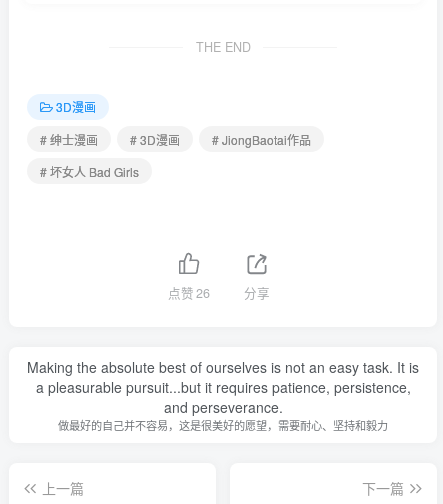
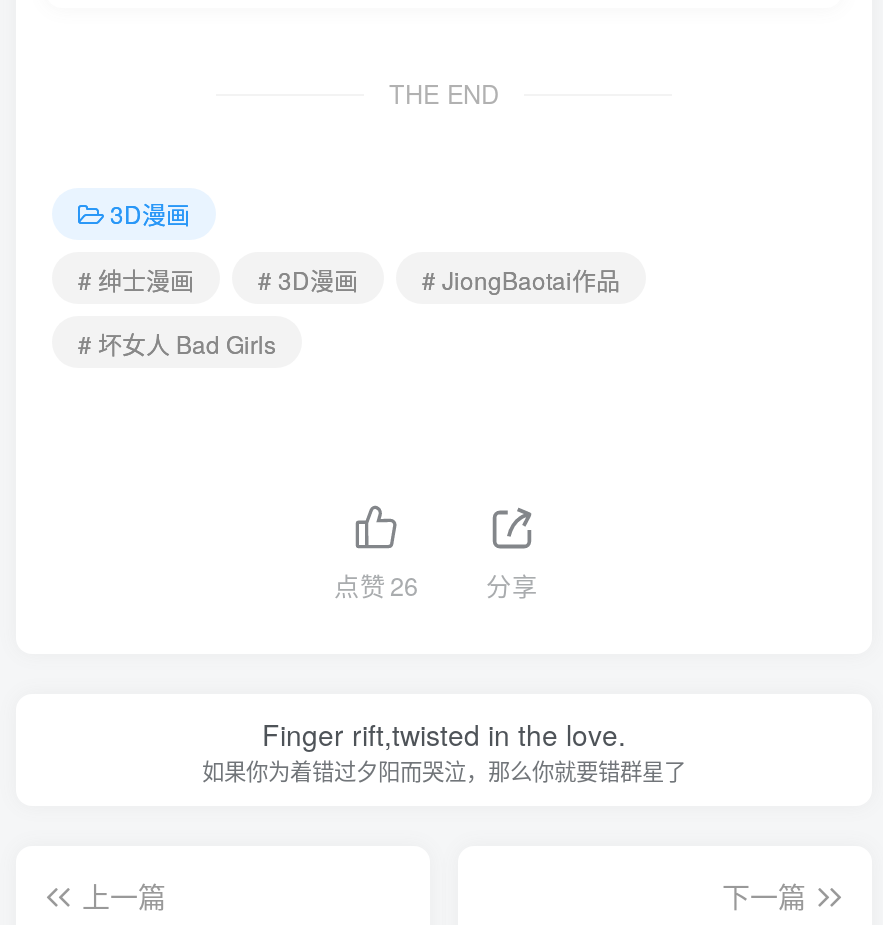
[27,357,419,433] Making the absolute best of ourselves is not an easy task. It is | a pleasurable pursuit...but it requires patience, persistence, | and perseverance. | 做最好的自己并不容易，这是很美好的愿望，需要耐心、坚持和毅力 -> [202,713,686,785] Finger rift,twisted in the love. | 如果你为着错过夕阳而哭泣，那么你就要错群星了

